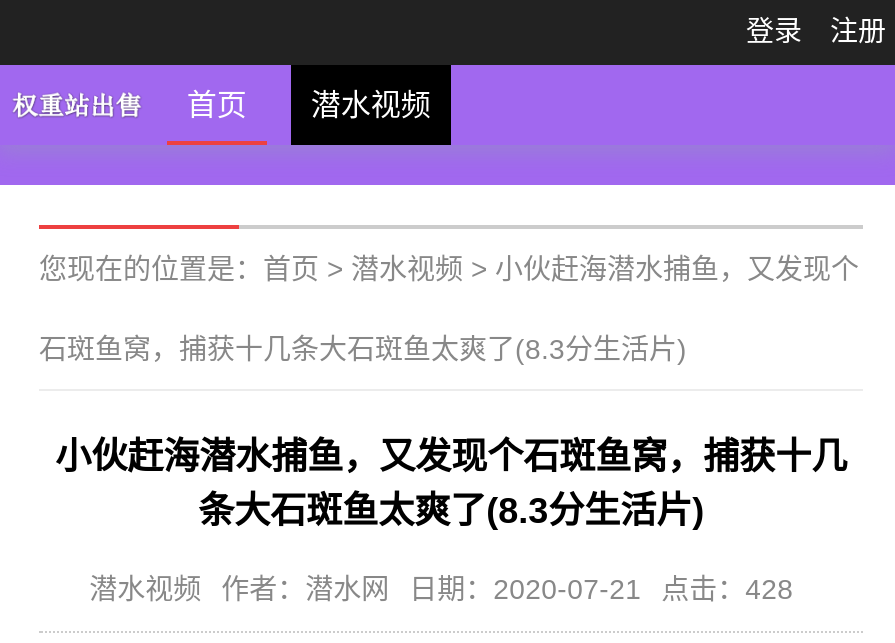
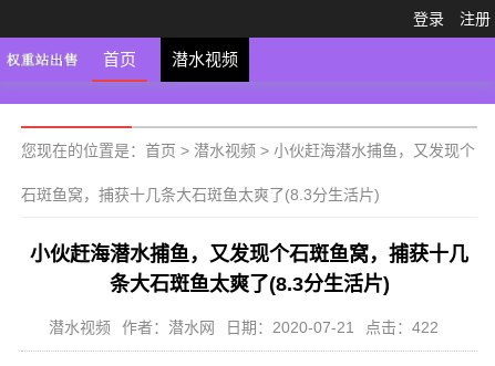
[89,573,793,605] 潜水视频 作者：潜水网 日期：2020-07-21 点击：428 -> [49,318,439,336] 潜水视频 作者：潜水网 日期：2020-07-21 点击：422

